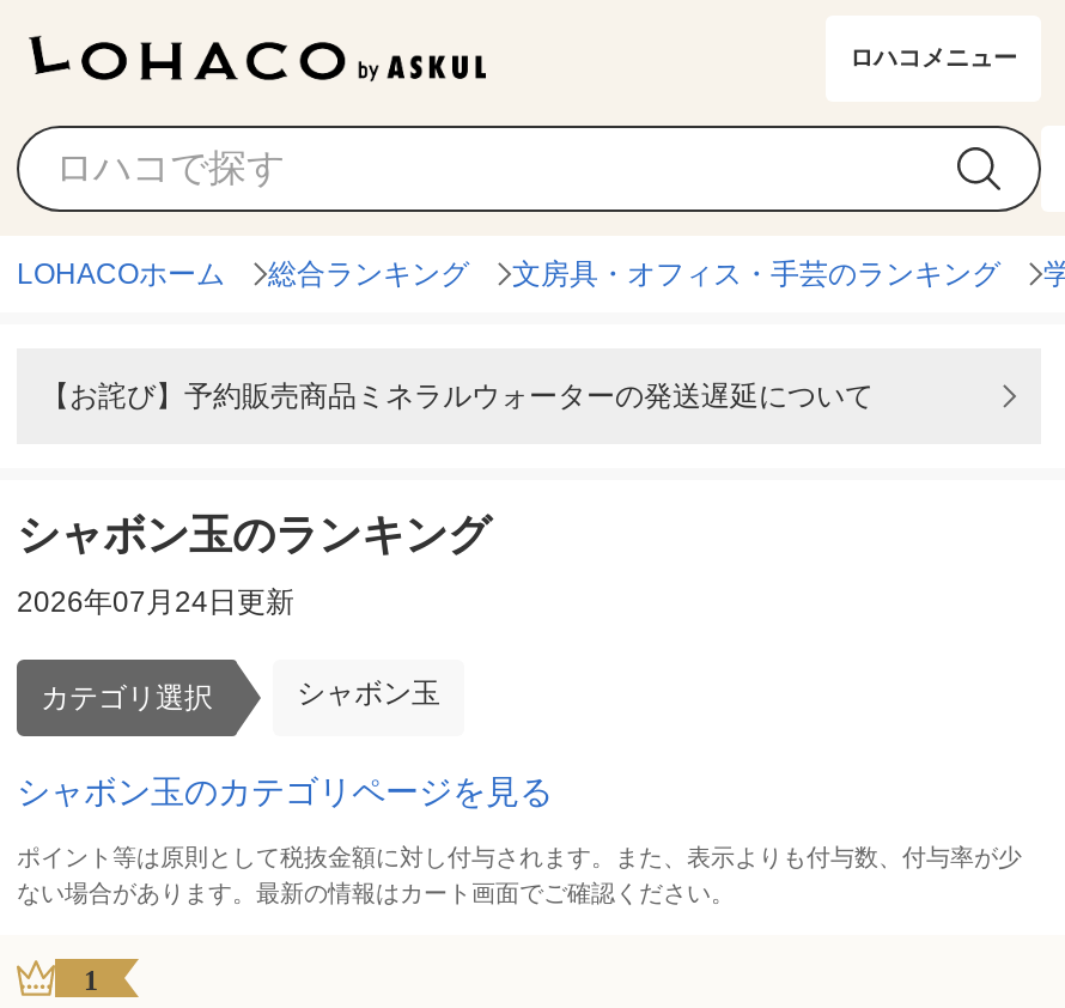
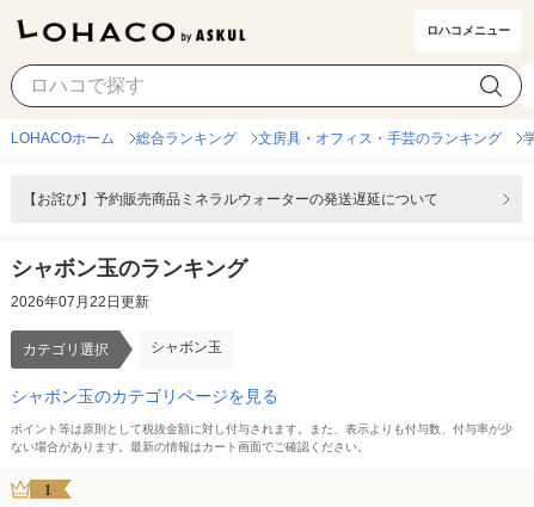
[17,585,294,619] 2026年07月24日更新 -> [11,293,149,310] 2026年07月22日更新

